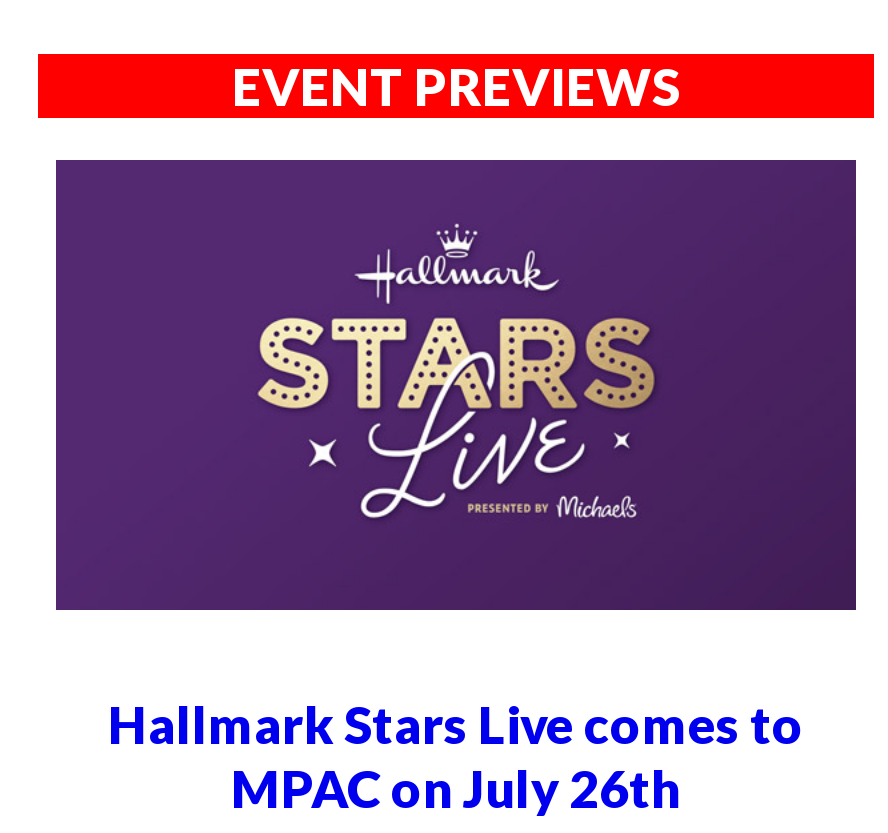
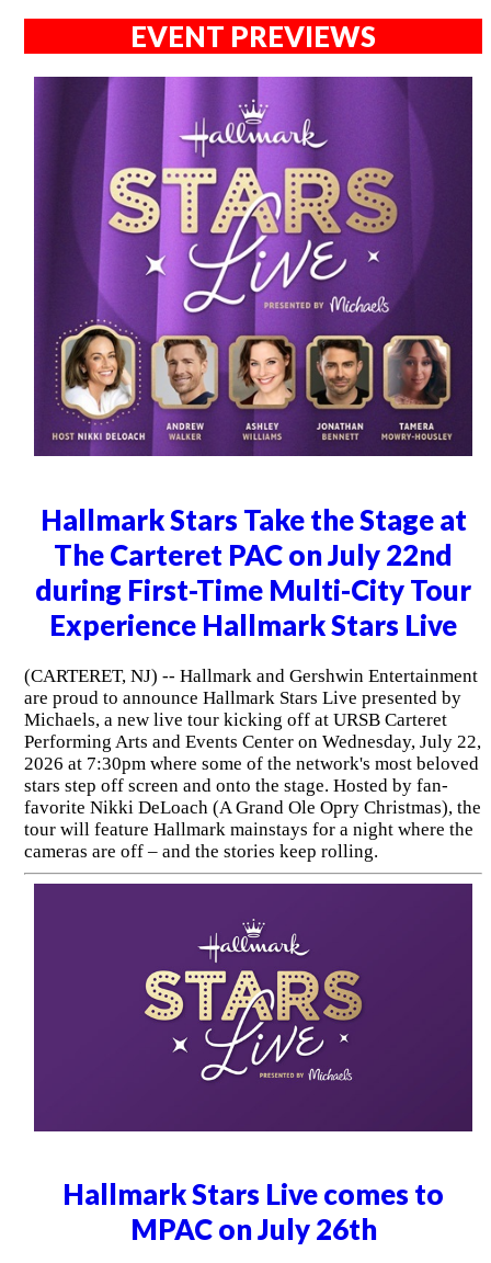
none -> [24,503,481,862] Hallmark Stars Take the Stage at | The Carteret PAC on July 22nd | during First-Time Multi-City Tour | Experience Hallmark Stars Live | (CARTERET, NJ) -- Hallmark and Gershwin Entertainment | are proud to announce Hallmark Stars Live presented by | Michaels, a new live tour kicking off at URSB Carteret | Performing Arts and Events Center on Wednesday, July 22, | 2026 at 7:30pm where some of the network's most beloved | stars step off screen and onto the stage. Hosted by fan- | favorite Nikki DeLoach (A Grand Ole Opry Christmas), the | tour will feature Hallmark mainstays for a night where the | cameras are off – and the stories keep rolling.
none -> [33,76,473,457] [image]

